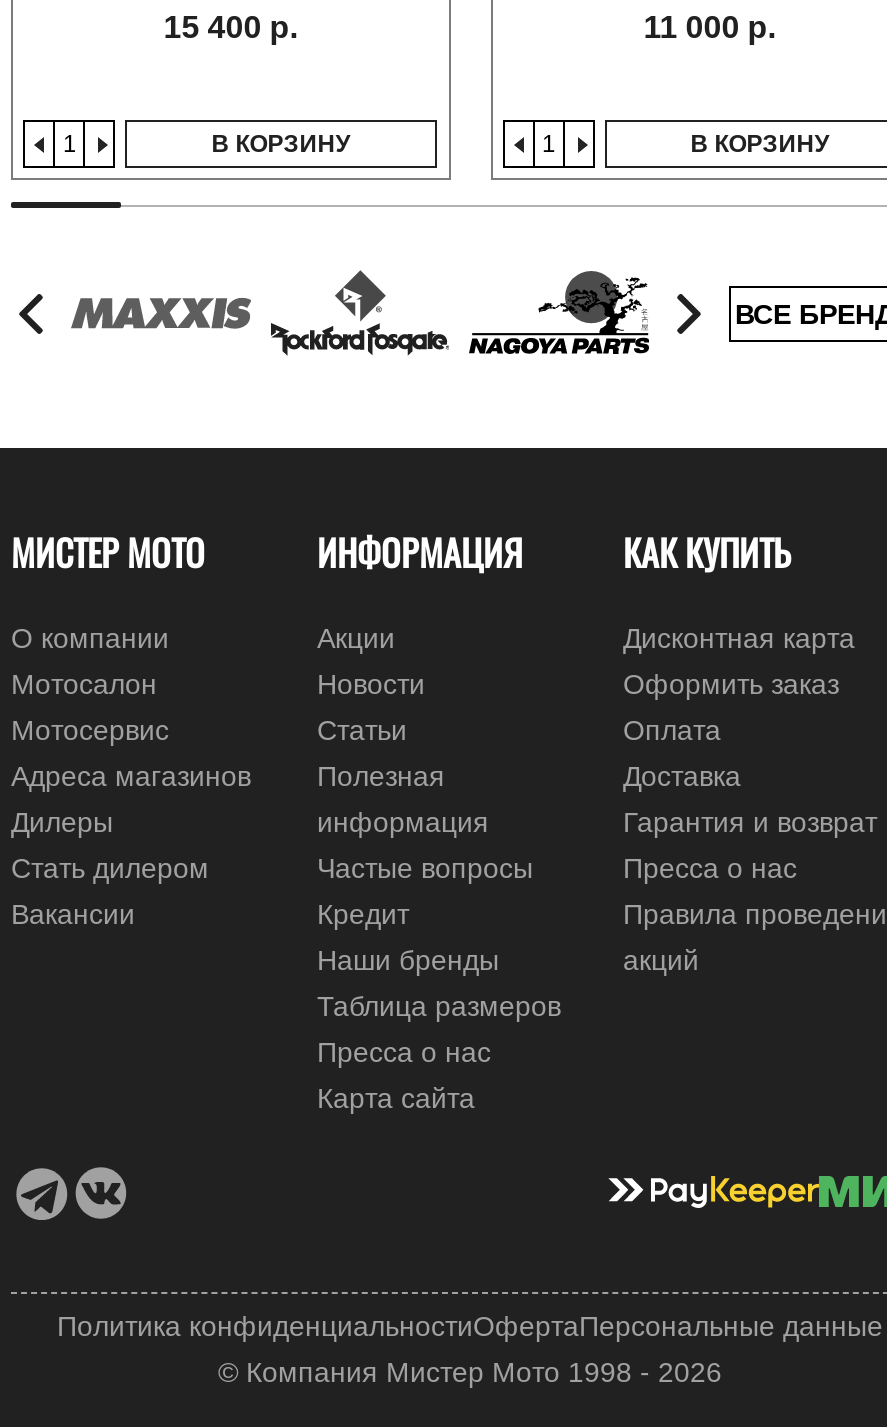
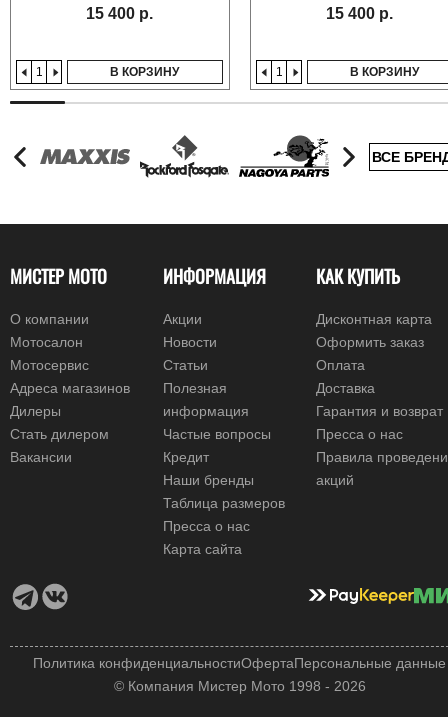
[643,11,775,45] 11 000 р. -> [326,5,393,22] 15 400 р.

